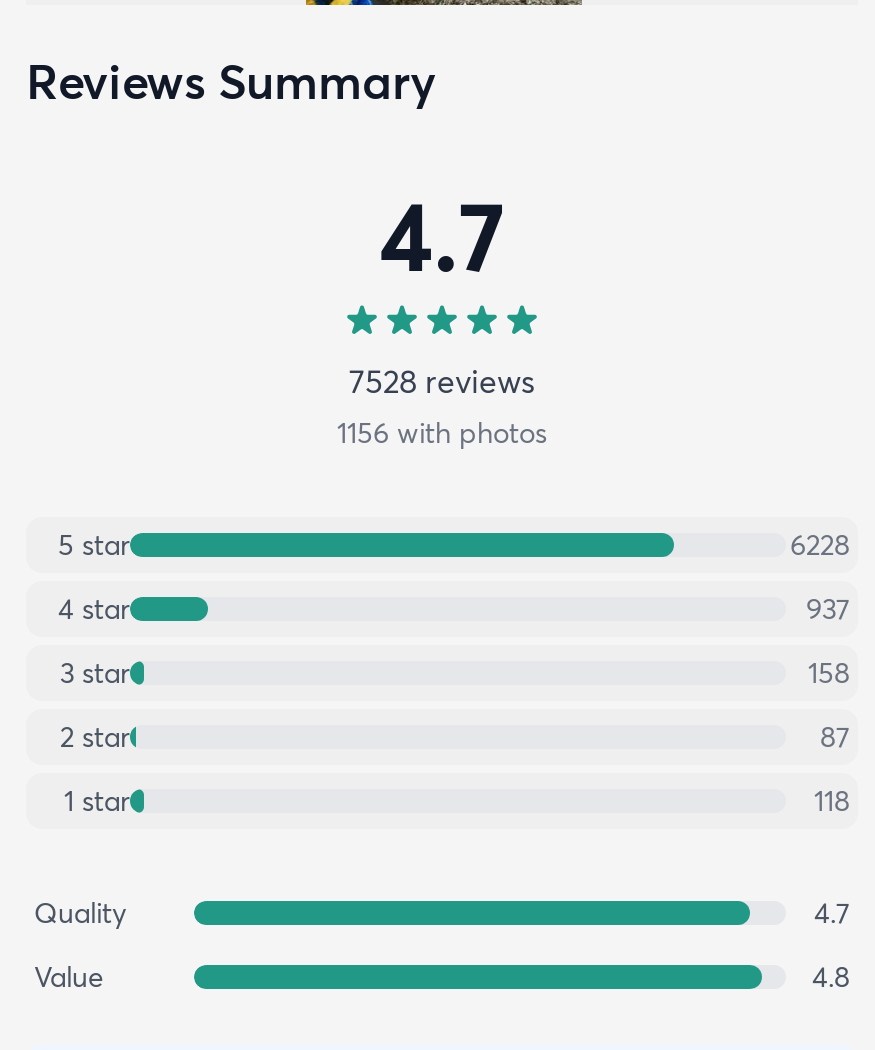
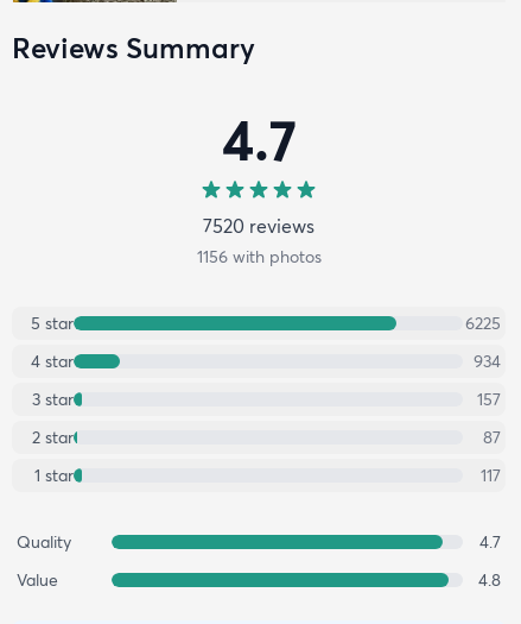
[349,360,535,400] 7528 reviews -> [203,214,314,238] 7520 reviews
[790,526,850,562] 6228 -> [465,312,501,334] 6225
[806,590,850,626] 937 -> [474,351,501,372] 934
[808,654,850,690] 158 -> [477,389,501,410] 157
[814,782,850,818] 118 -> [481,465,501,486] 117

